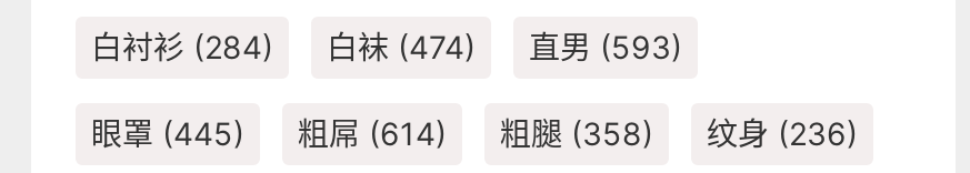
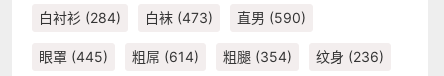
[327,28,476,65] 白袜(474) -> [145,9,213,26] 白袜(473)
[529,28,682,65] 直男(593) -> [237,9,306,26] 直男(590)
[91,114,858,152] 眼罩(445) 粗屌(614) 粗腿(358) 纹身(236) -> [39,48,384,65] 眼罩(445) 粗屌(614) 粗腿(354) 纹身(236)

